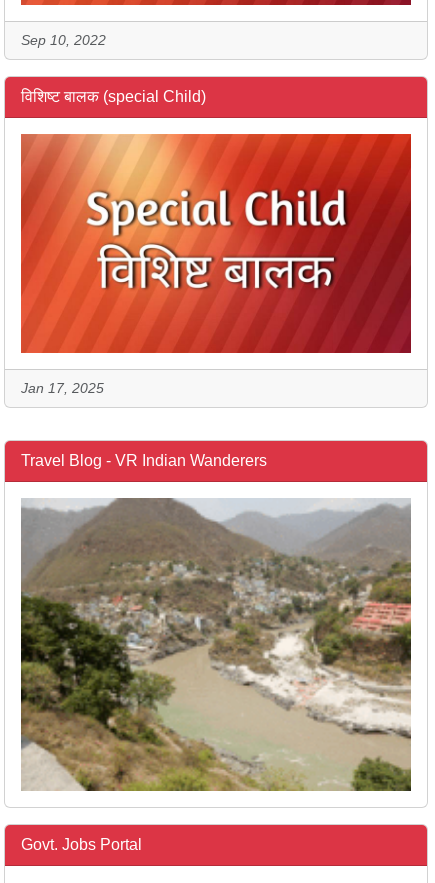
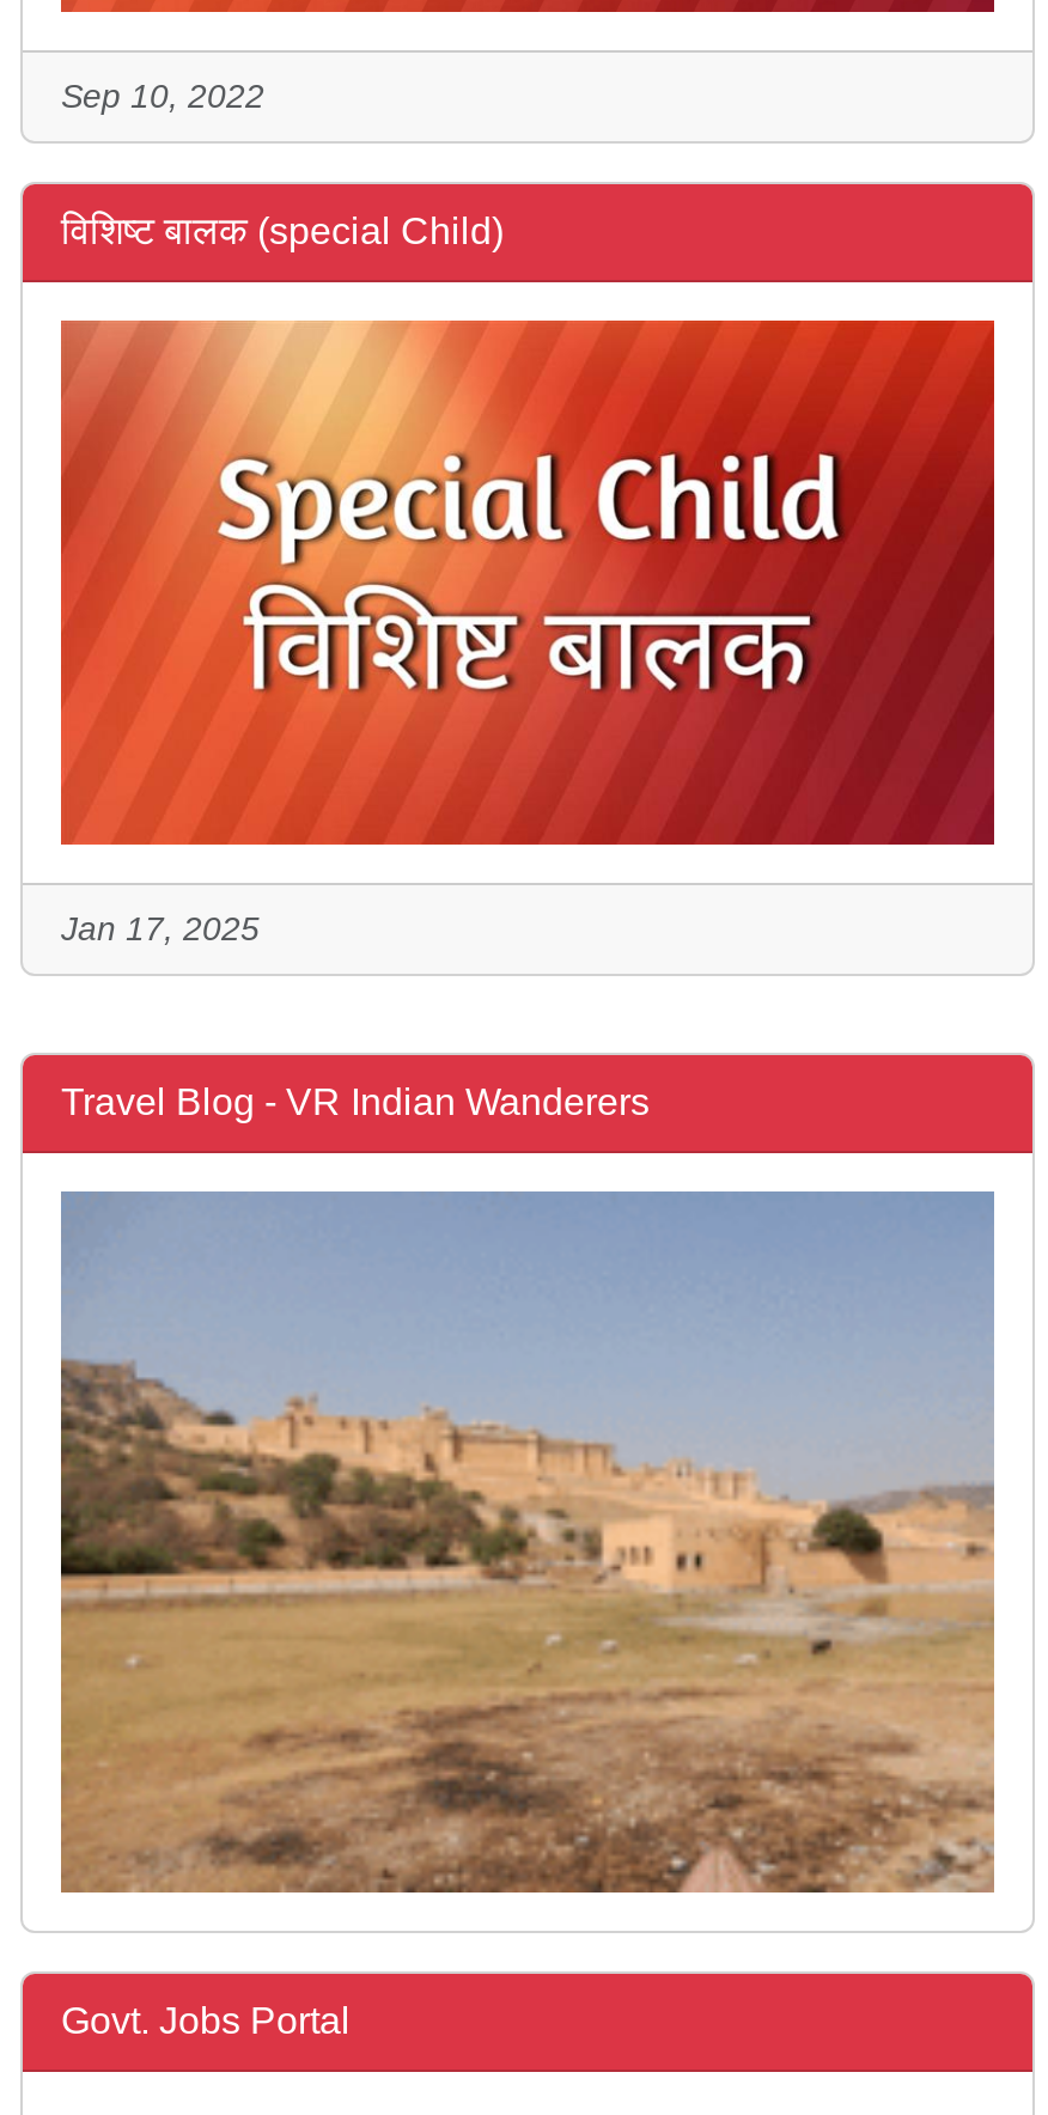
[20,498,412,792] [image] -> [59,1191,997,1895] [image]

